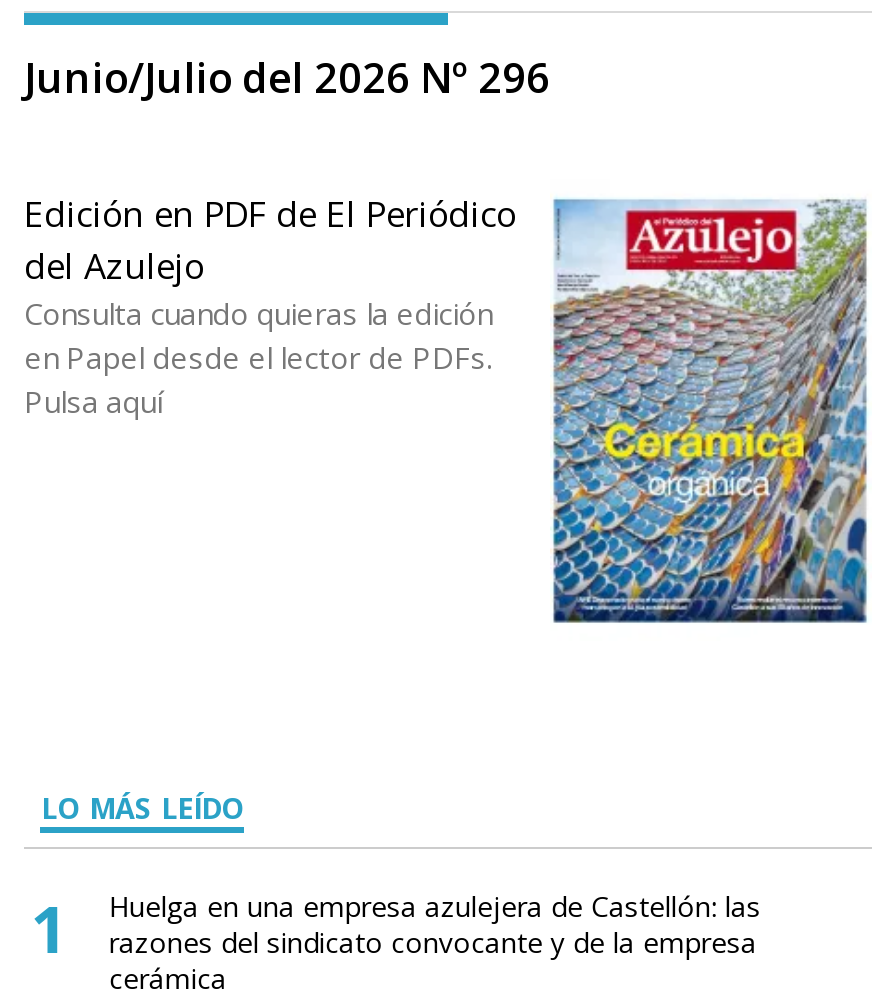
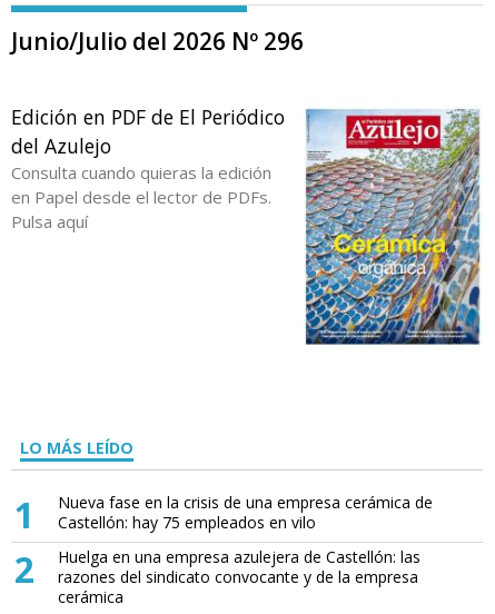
none -> [15,492,433,593] Nueva fase en la crisis de una empresa cerámica de | Castellón: hay 75 empleados en vilo | 2

